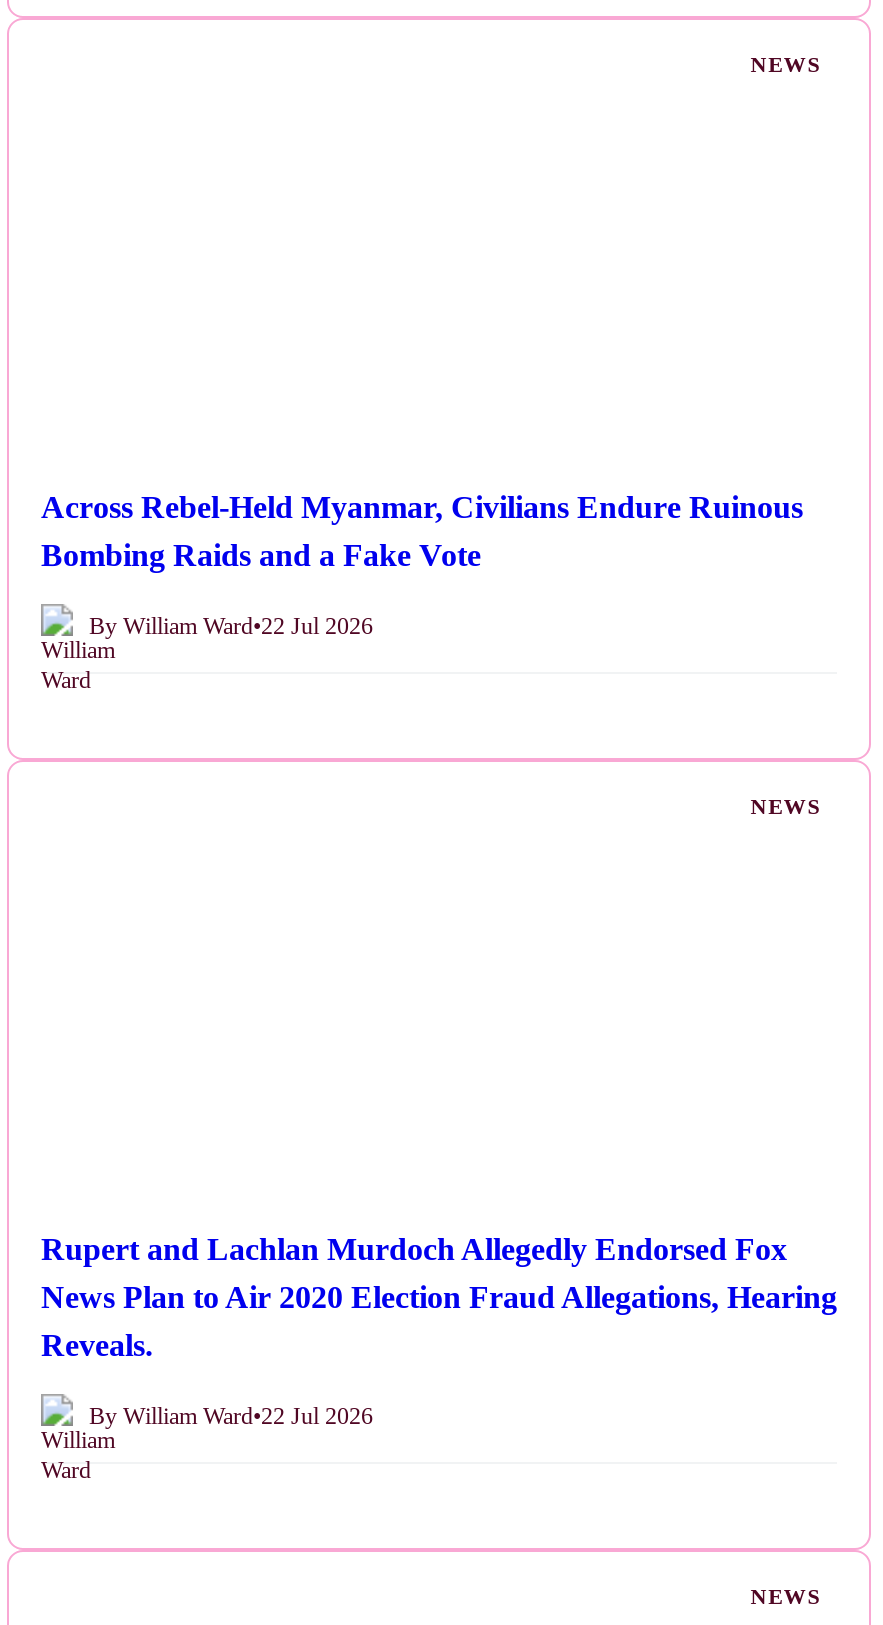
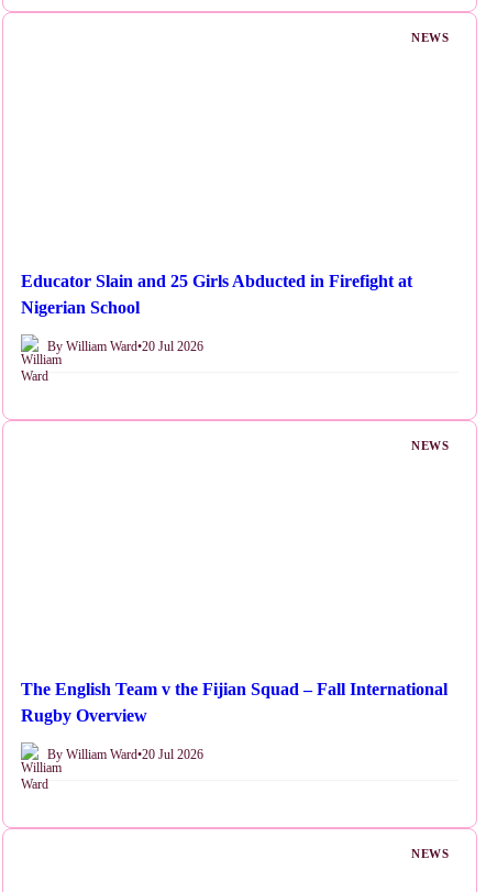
[41,490,803,572] Across Rebel-Held Myanmar, Civilians Endure Ruinous | Bombing Raids and a Fake Vote -> [21,271,412,317] Educator Slain and 25 Girls Abducted in Firefight at | Nigerian School
[89,613,373,641] By William Ward•22 Jul 2026 -> [47,339,203,354] By William Ward•20 Jul 2026
[41,1232,837,1362] Rupert and Lachlan Murdoch Allegedly Endorsed Fox | News Plan to Air 2020 Election Fraud Allegations, Hearing | Reveals. -> [21,680,448,725] The English Team v the Fijian Squad – Fall International | Rugby Overview
[89,1403,373,1431] By William Ward•22 Jul 2026 -> [47,747,203,763] By William Ward•20 Jul 2026

